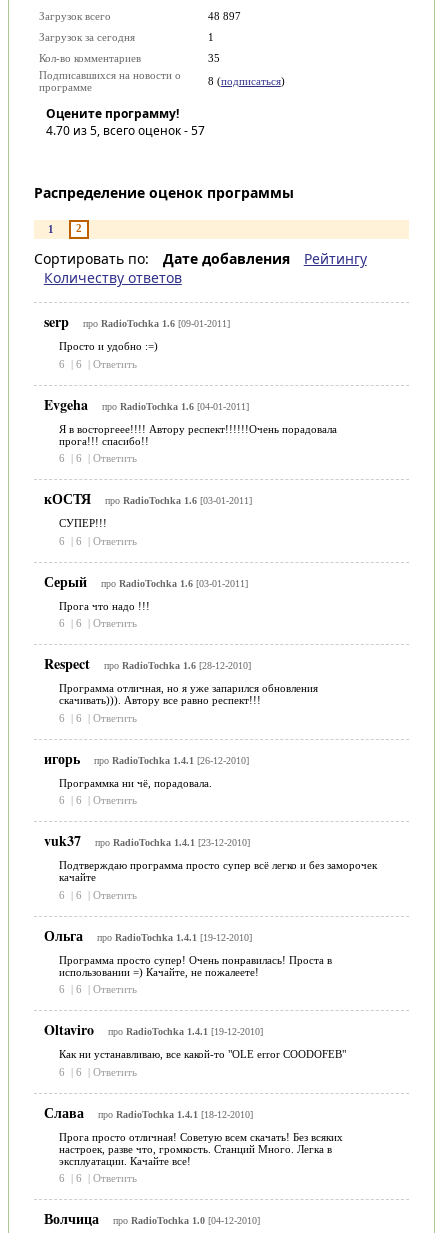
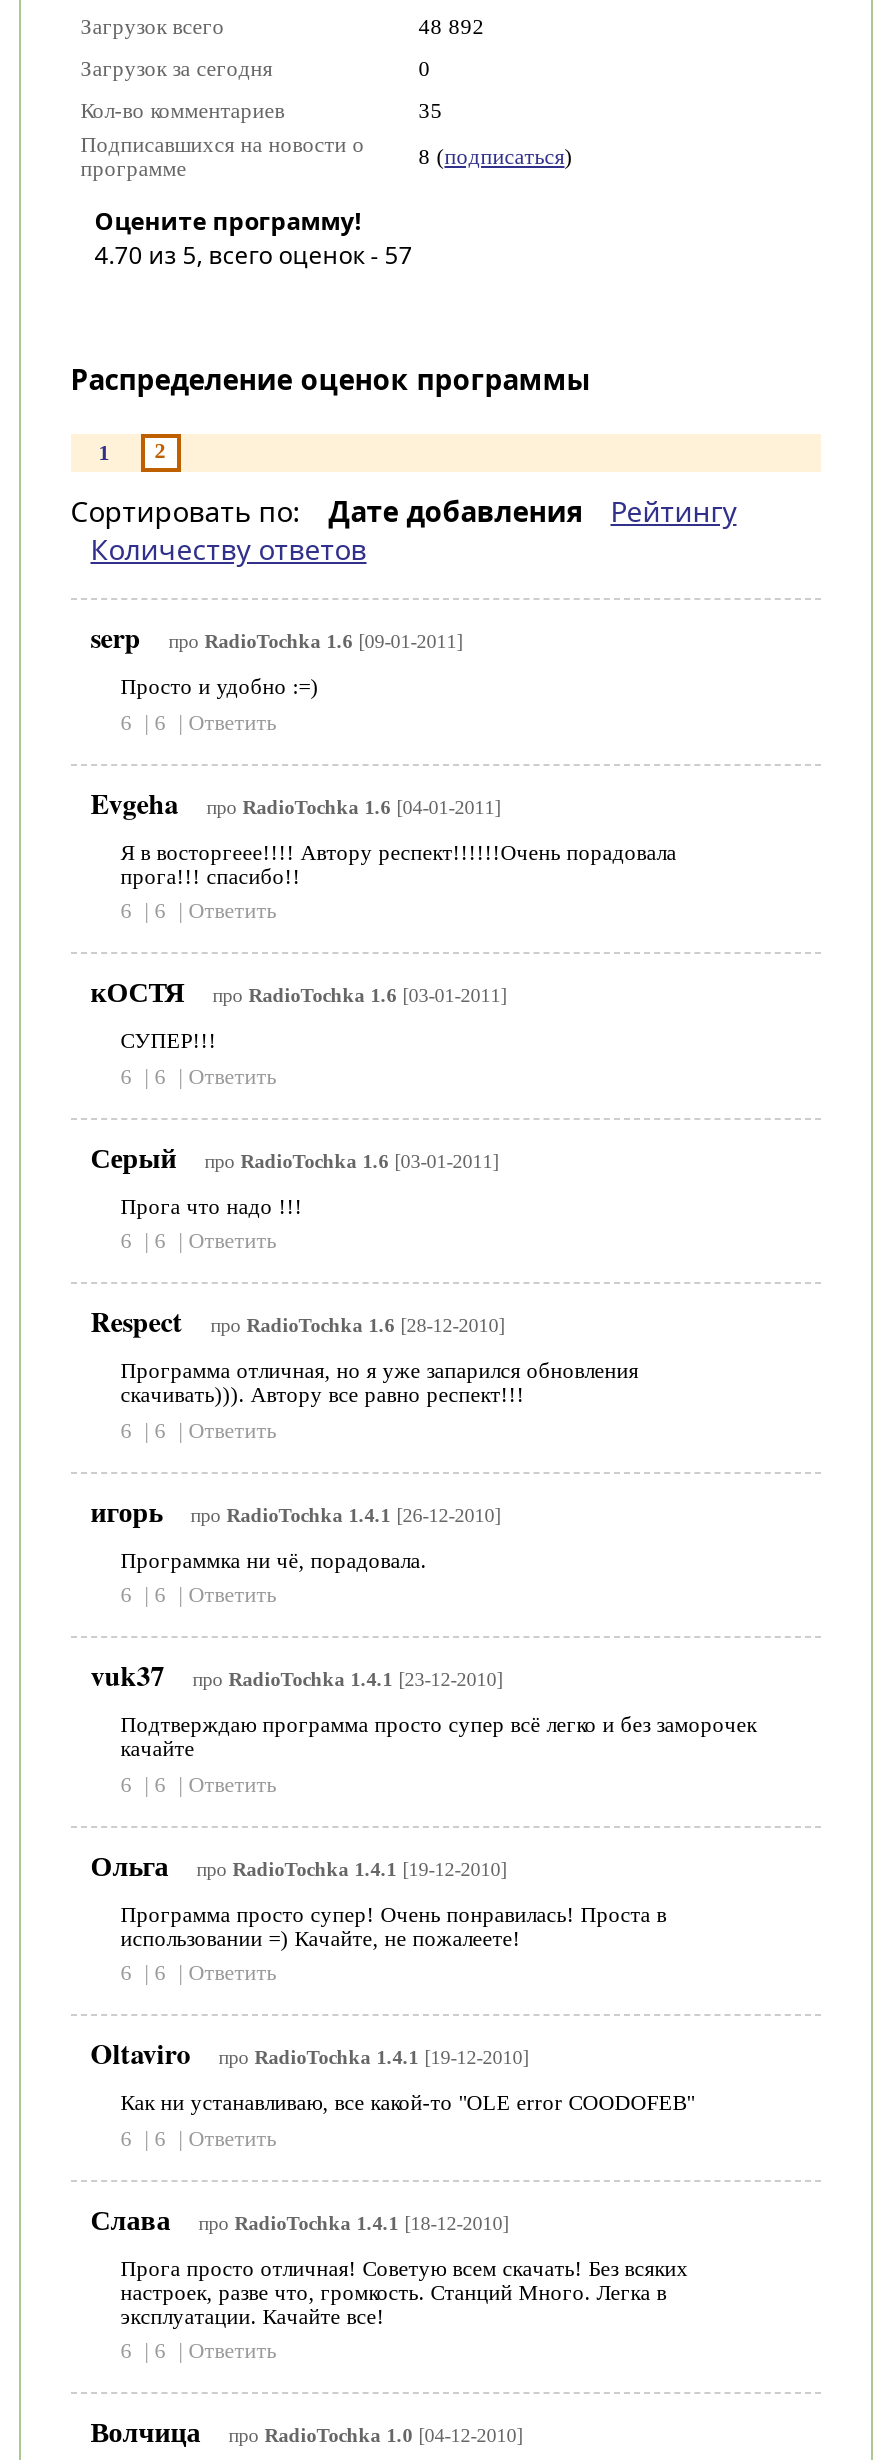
[208,10,241,22] 48 897 -> [419,14,485,38] 48 892
[208,31,214,43] 1 -> [419,56,431,80] 0

